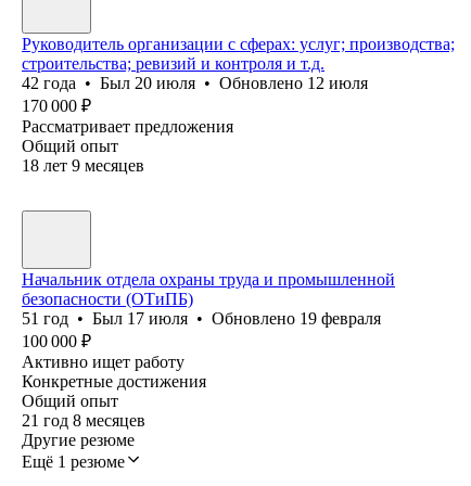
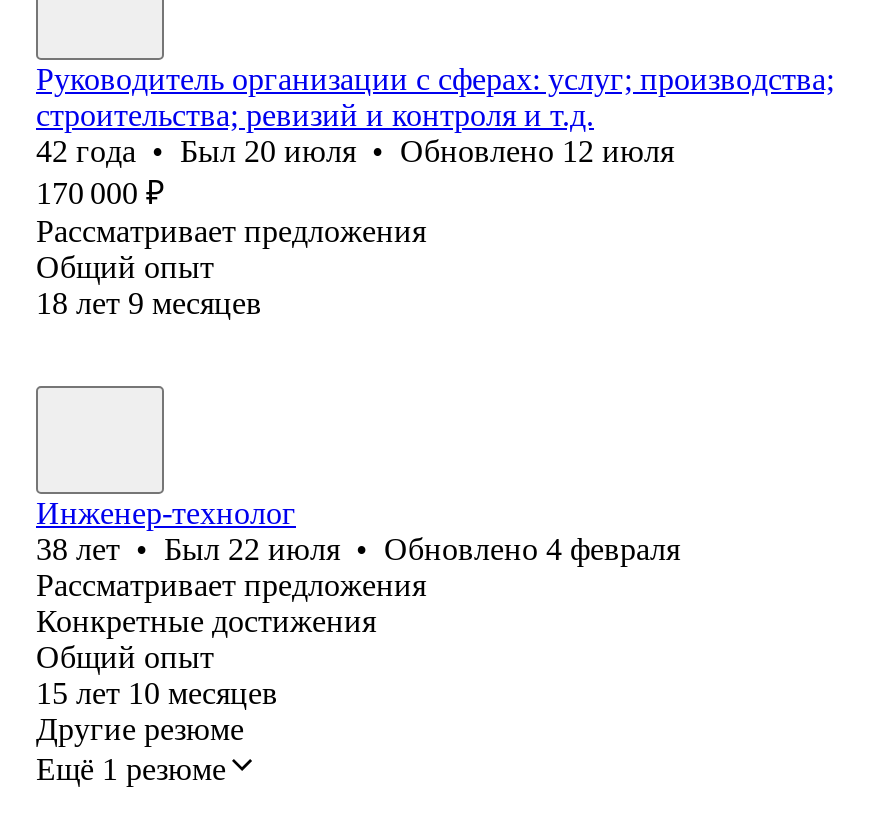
[22,270,395,371] Начальник отдела охраны труда и промышленной | безопасности (ОТиПБ) | 51 год • Был 17 июля • Обновлено 19 февраля | 100 000 ₽ | Активно ищет работу -> [36,496,680,602] Инженер-технолог | 38 лет • Был 22 июля • Обновлено 4 февраля | Рассматривает предложения
[22,411,145,429] 21 год 8 месяцев -> [36,676,278,710] 15 лет 10 месяцев

